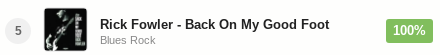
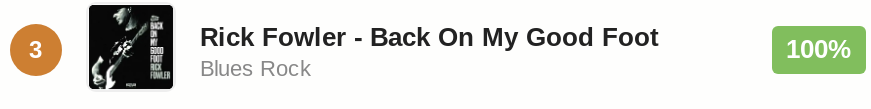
[14,24,21,38] 5 -> [29,36,43,64] 3

